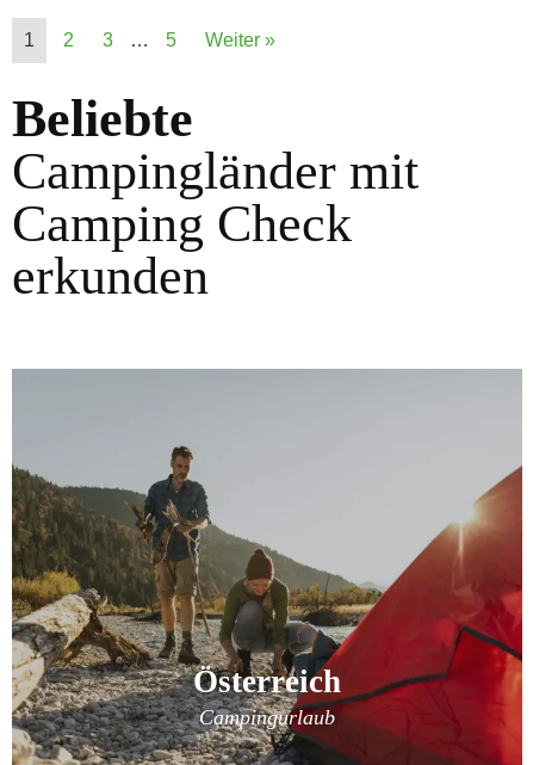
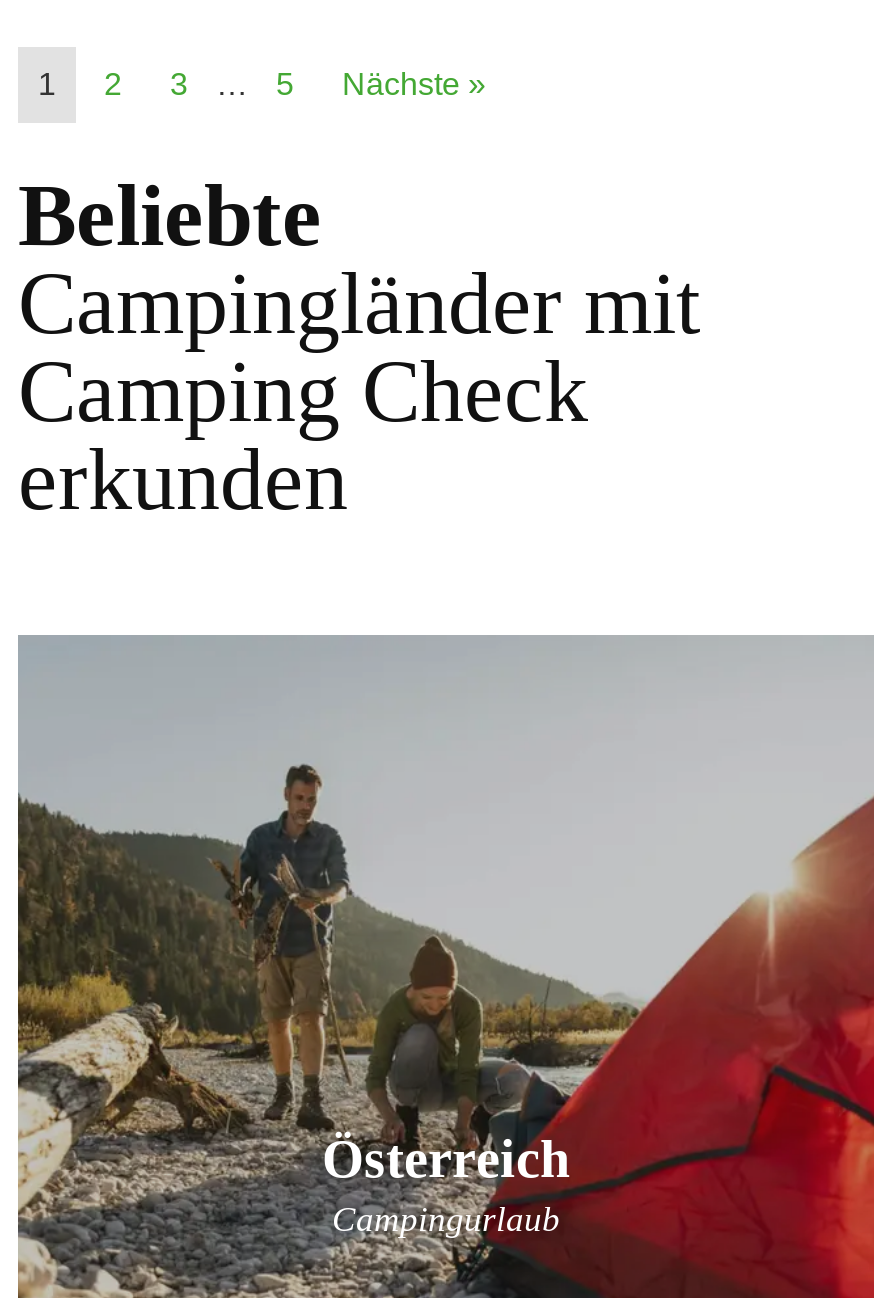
[205,30,275,50] Weiter » -> [342,66,486,100] Nächste »

